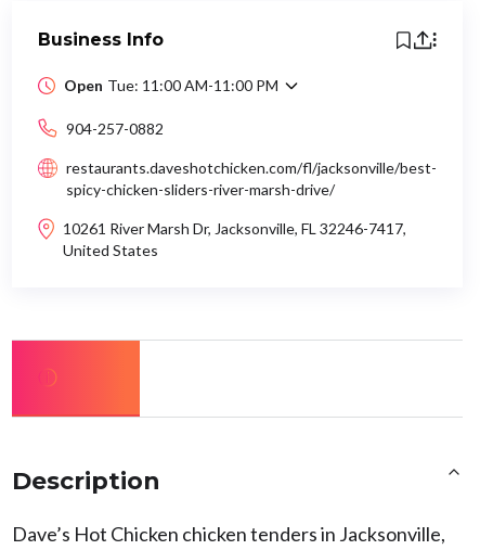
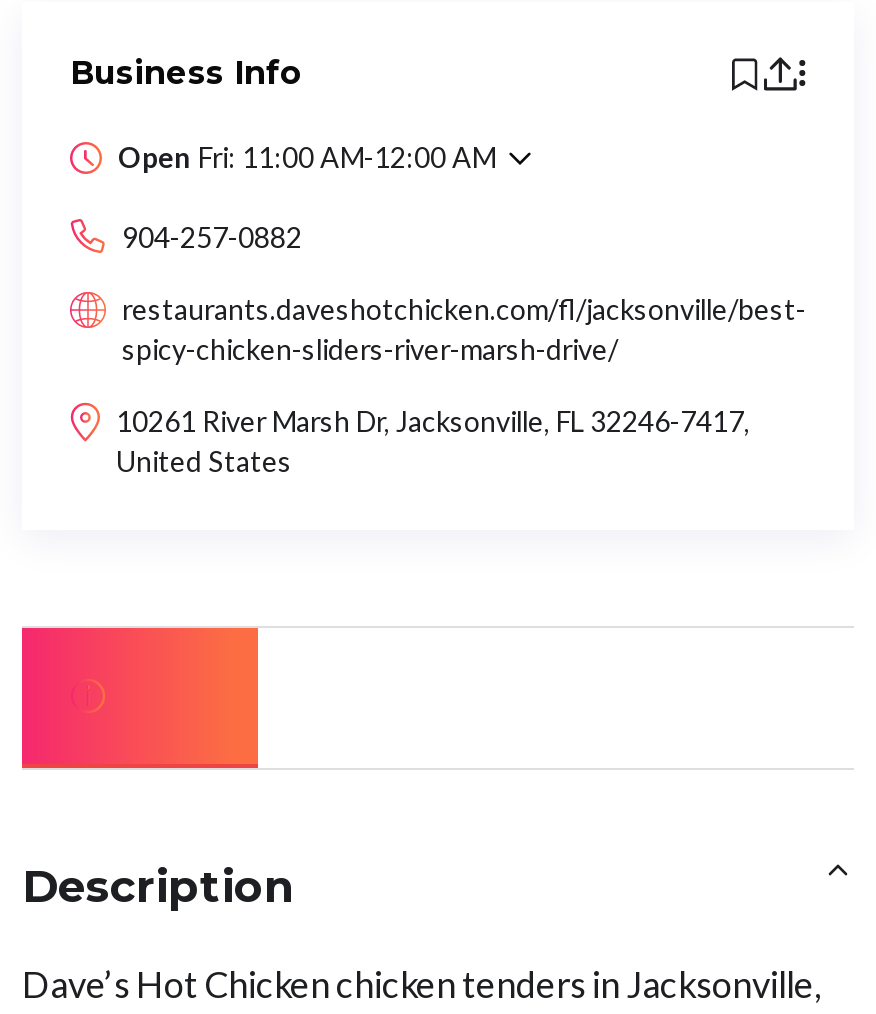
[64,76,278,94] Open Tue: 11:00 AM-11:00 PM -> [118,140,496,174] Open Fri: 11:00 AM-12:00 AM

